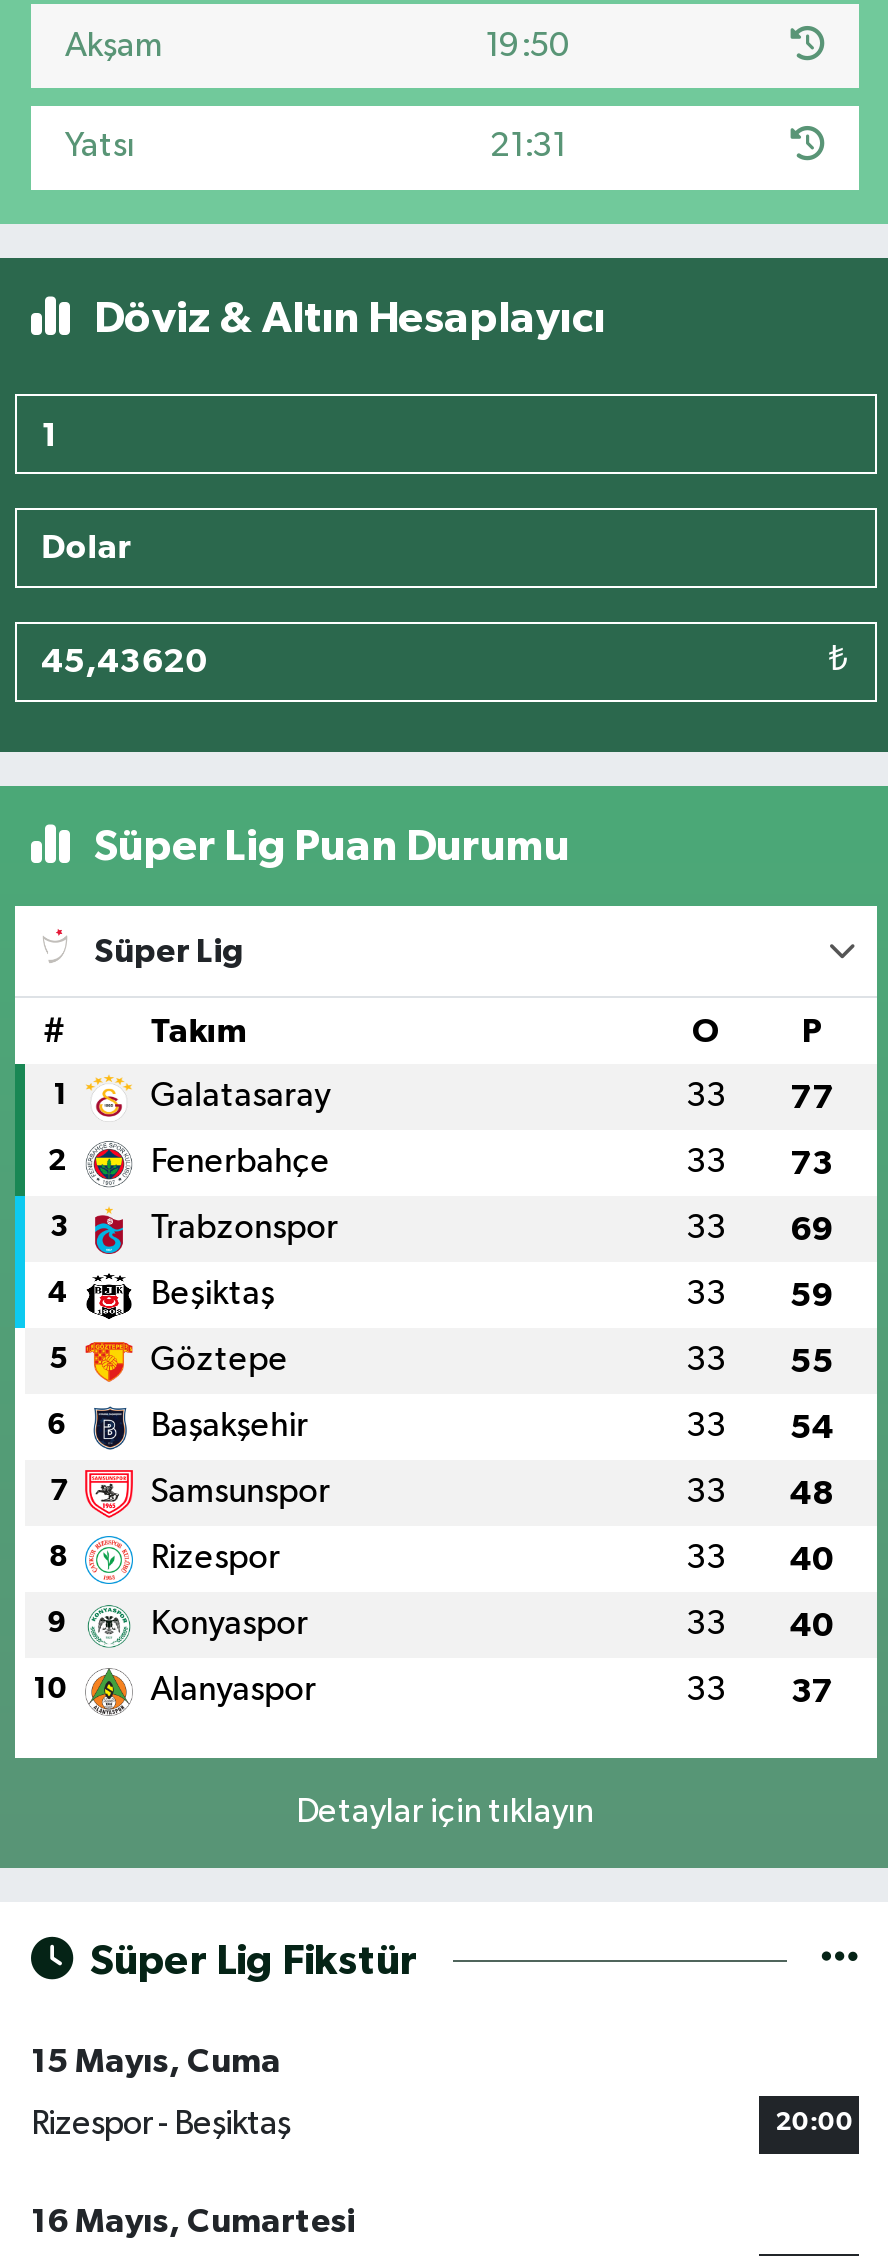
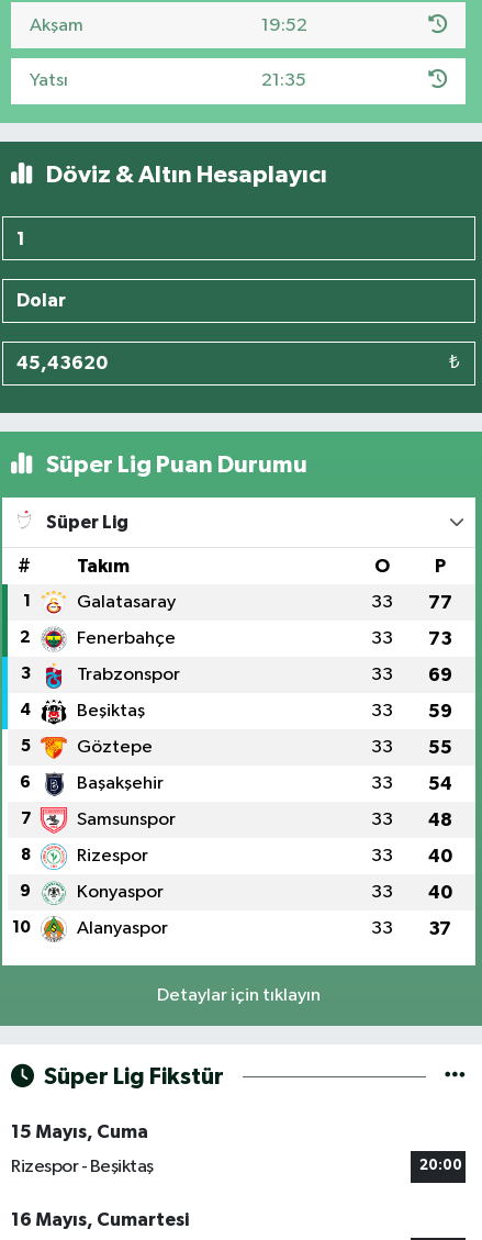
[485,30,571,64] 19:50 -> [261,16,307,35] 19:52
[490,131,566,165] 21:31 -> [261,72,306,90] 21:35

